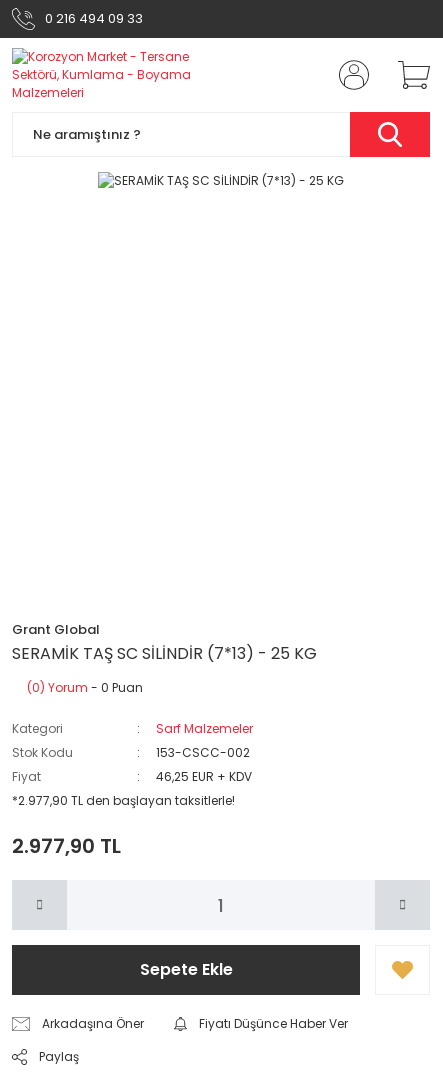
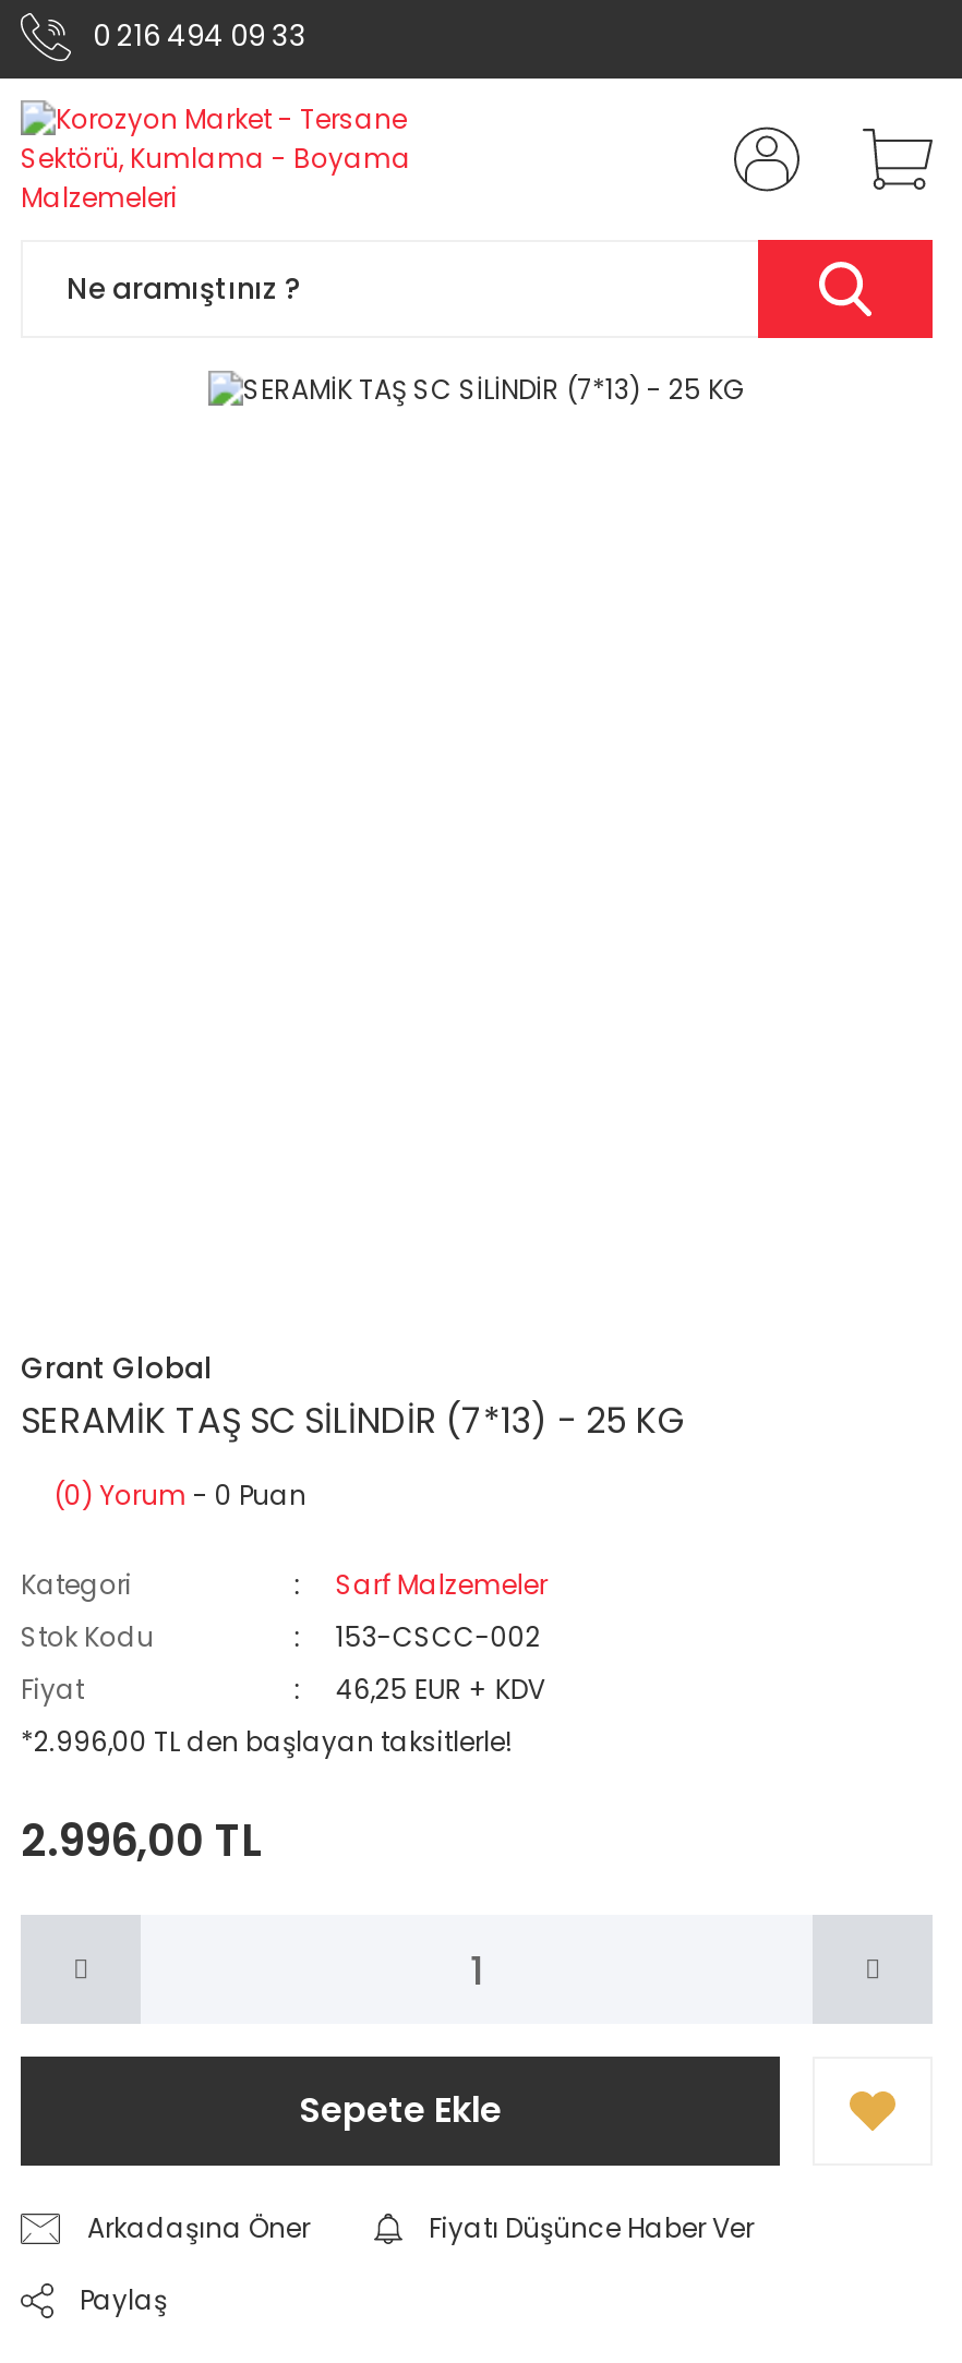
[12,792,235,809] *2.977,90 TL den başlayan taksitlerle! -> [21,1723,512,1760] *2.996,00 TL den başlayan taksitlerle!
[12,832,121,860] 2.977,90 TL -> [21,1810,261,1871] 2.996,00 TL

